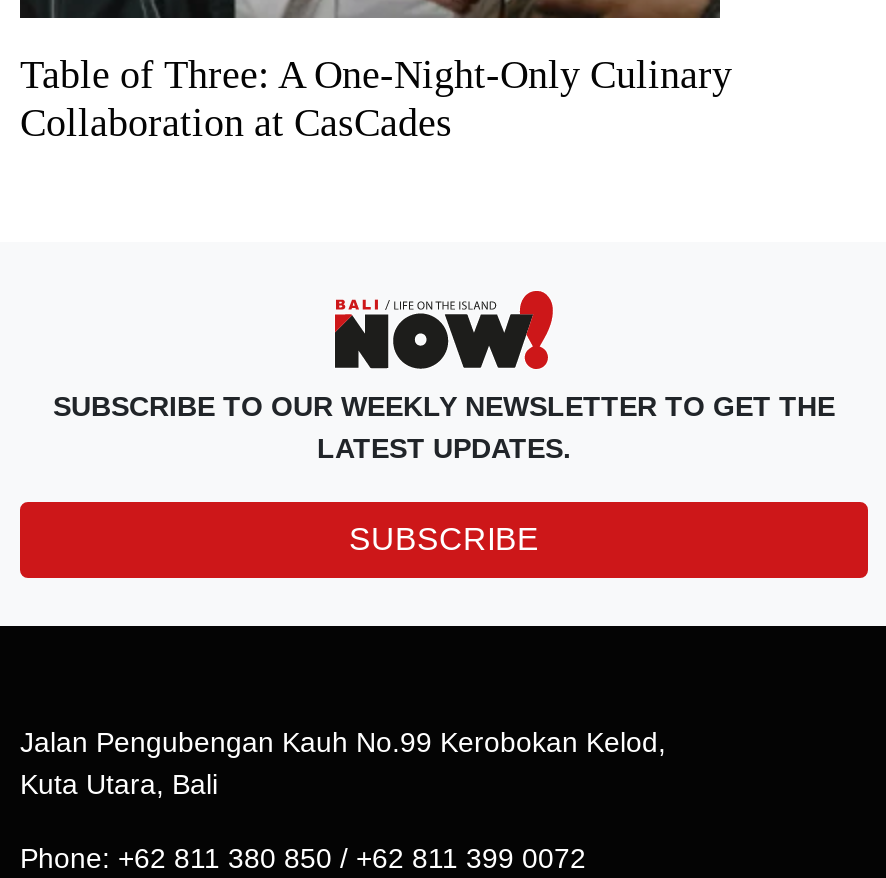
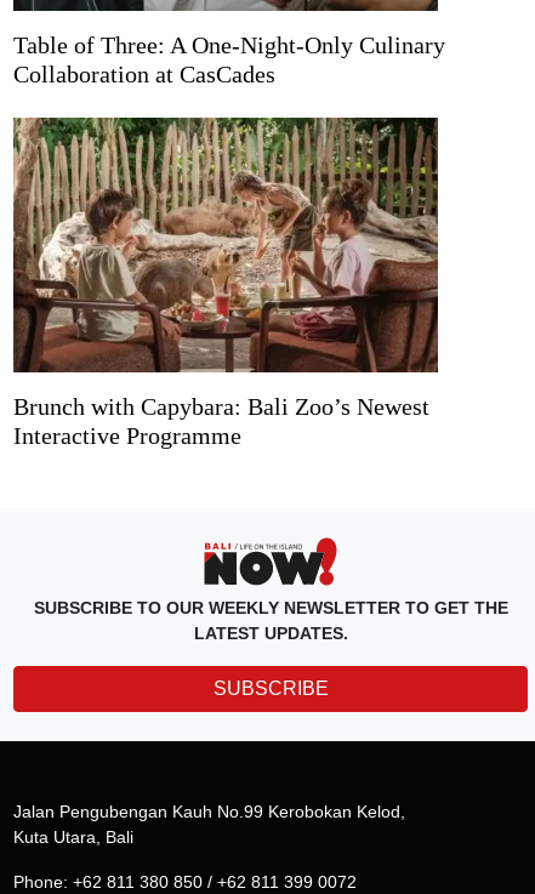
none -> [12,116,438,448] [image] | Brunch with Capybara: Bali Zoo’s Newest | Interactive Programme

